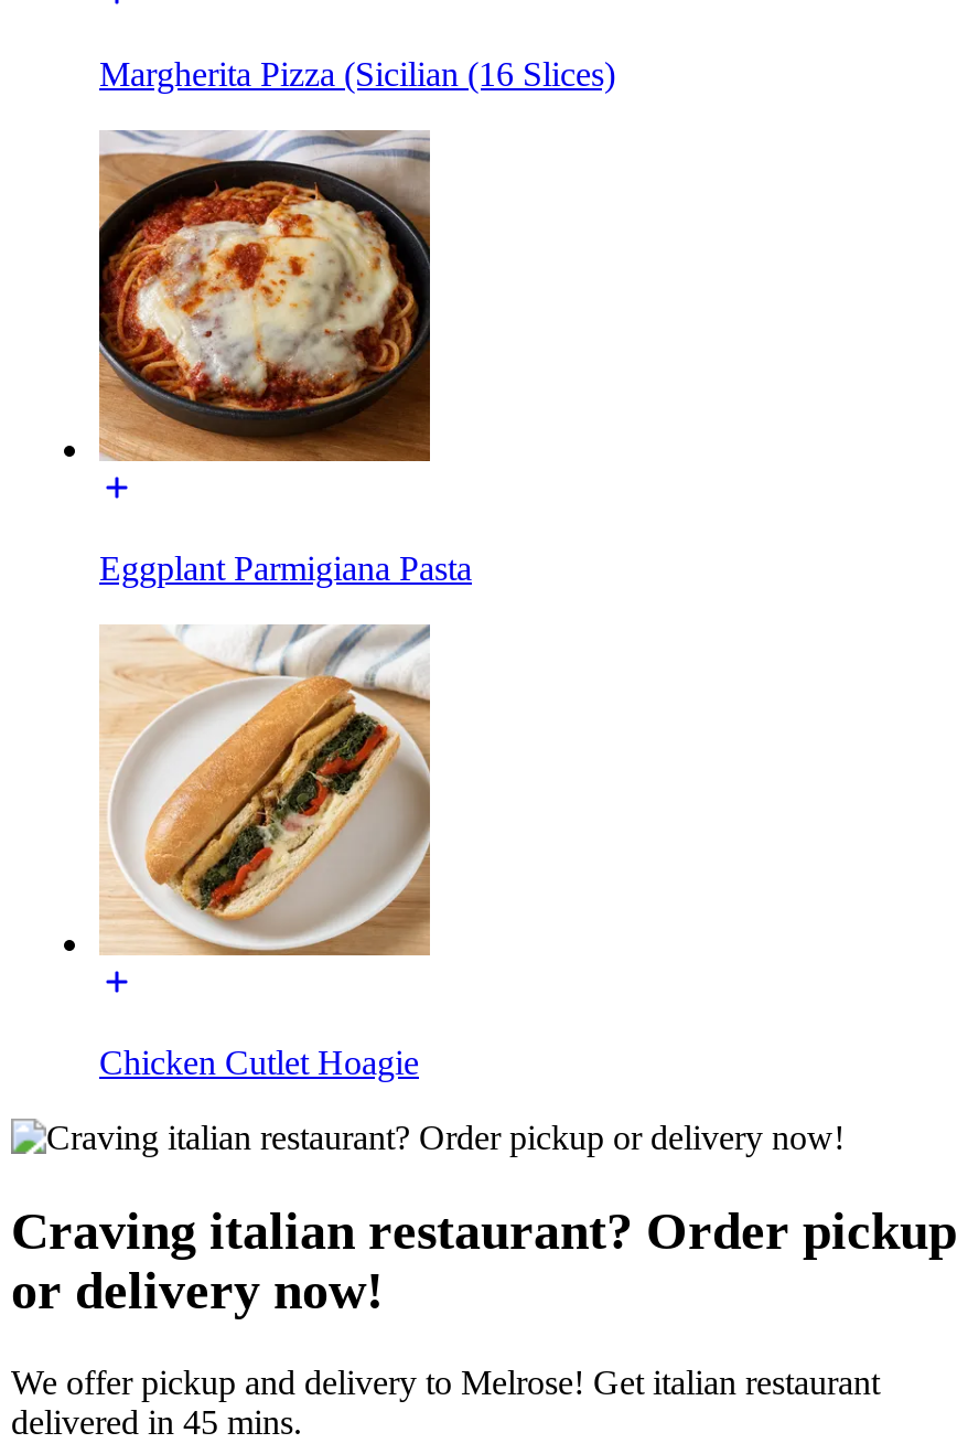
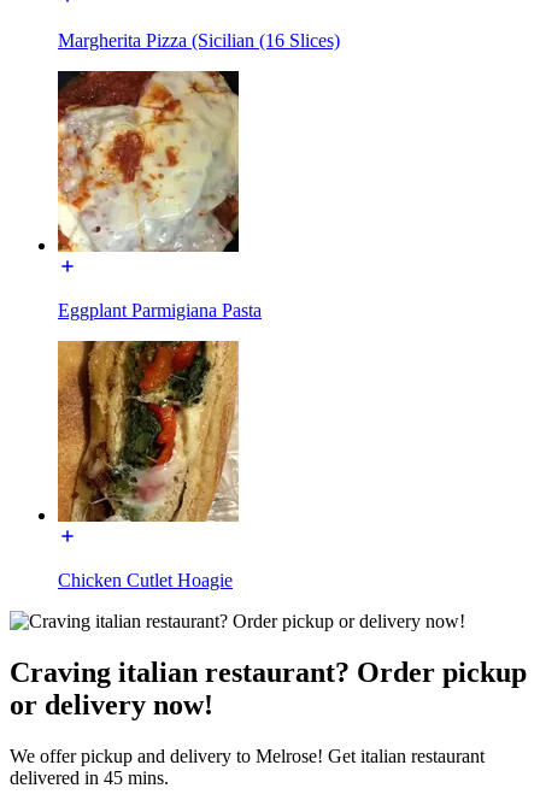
[97,130,432,463] [image] -> [57,70,240,253] [image]
[101,624,430,955] [image] -> [58,340,239,523] [image]

